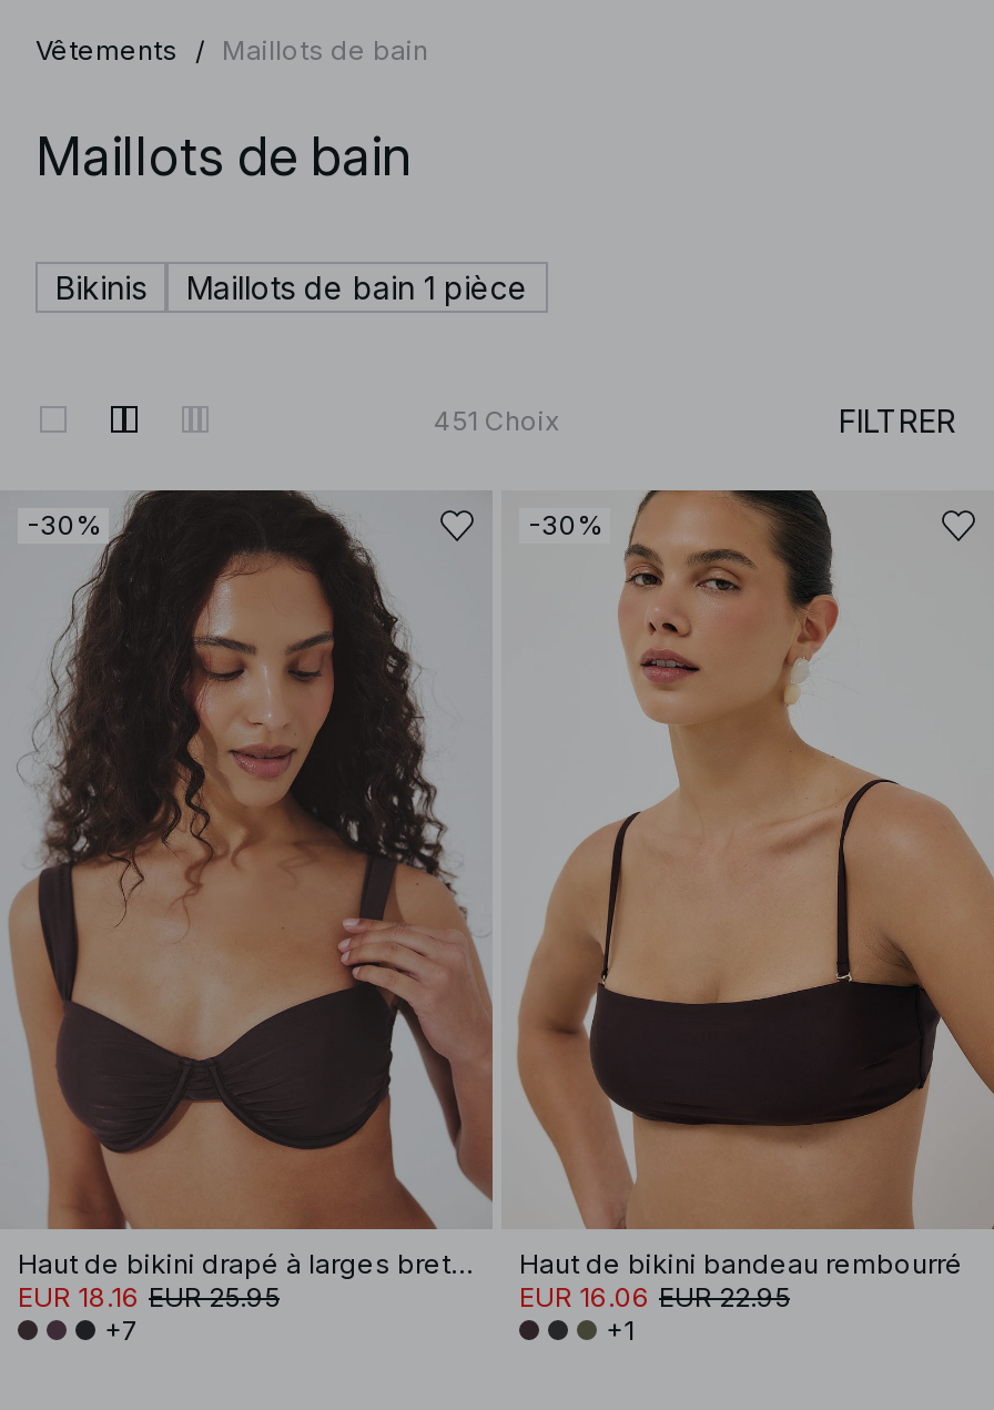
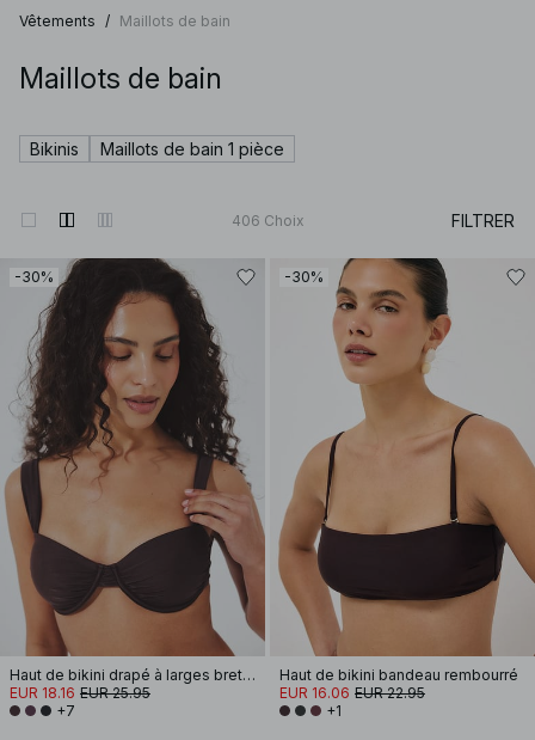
[434,403,560,436] 451 Choix -> [231,211,304,229] 406 Choix

